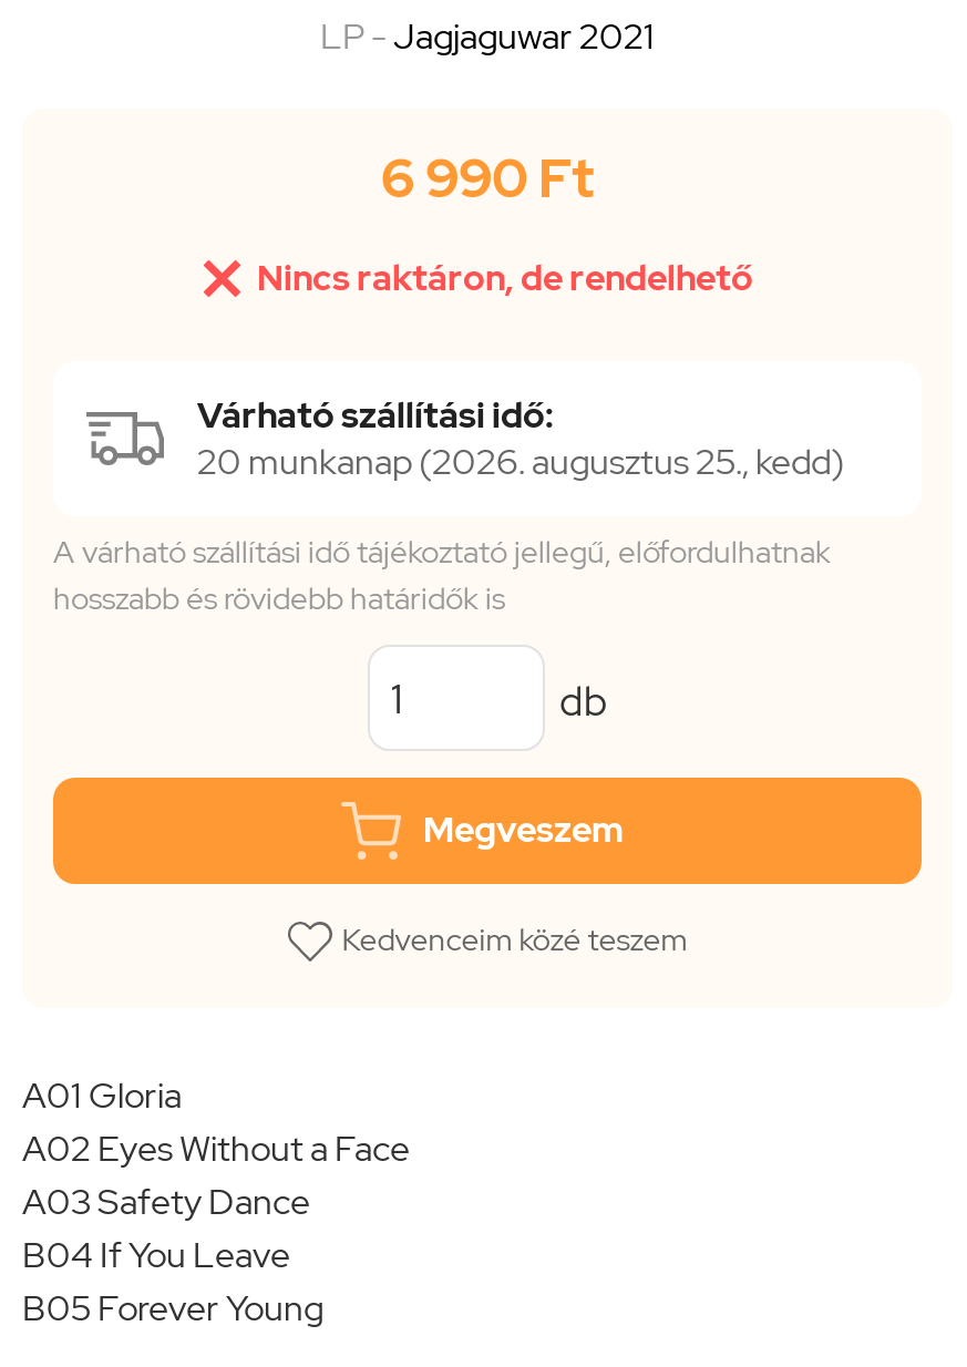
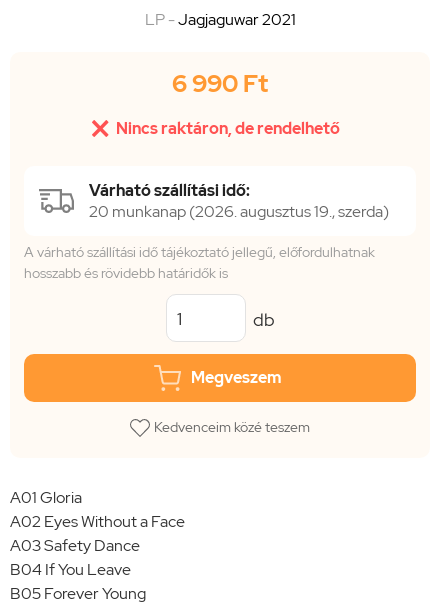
[197,439,844,485] 20 munkanap (2026. augusztus 25., kedd) -> [89,201,389,222] 20 munkanap (2026. augusztus 19., szerda)

